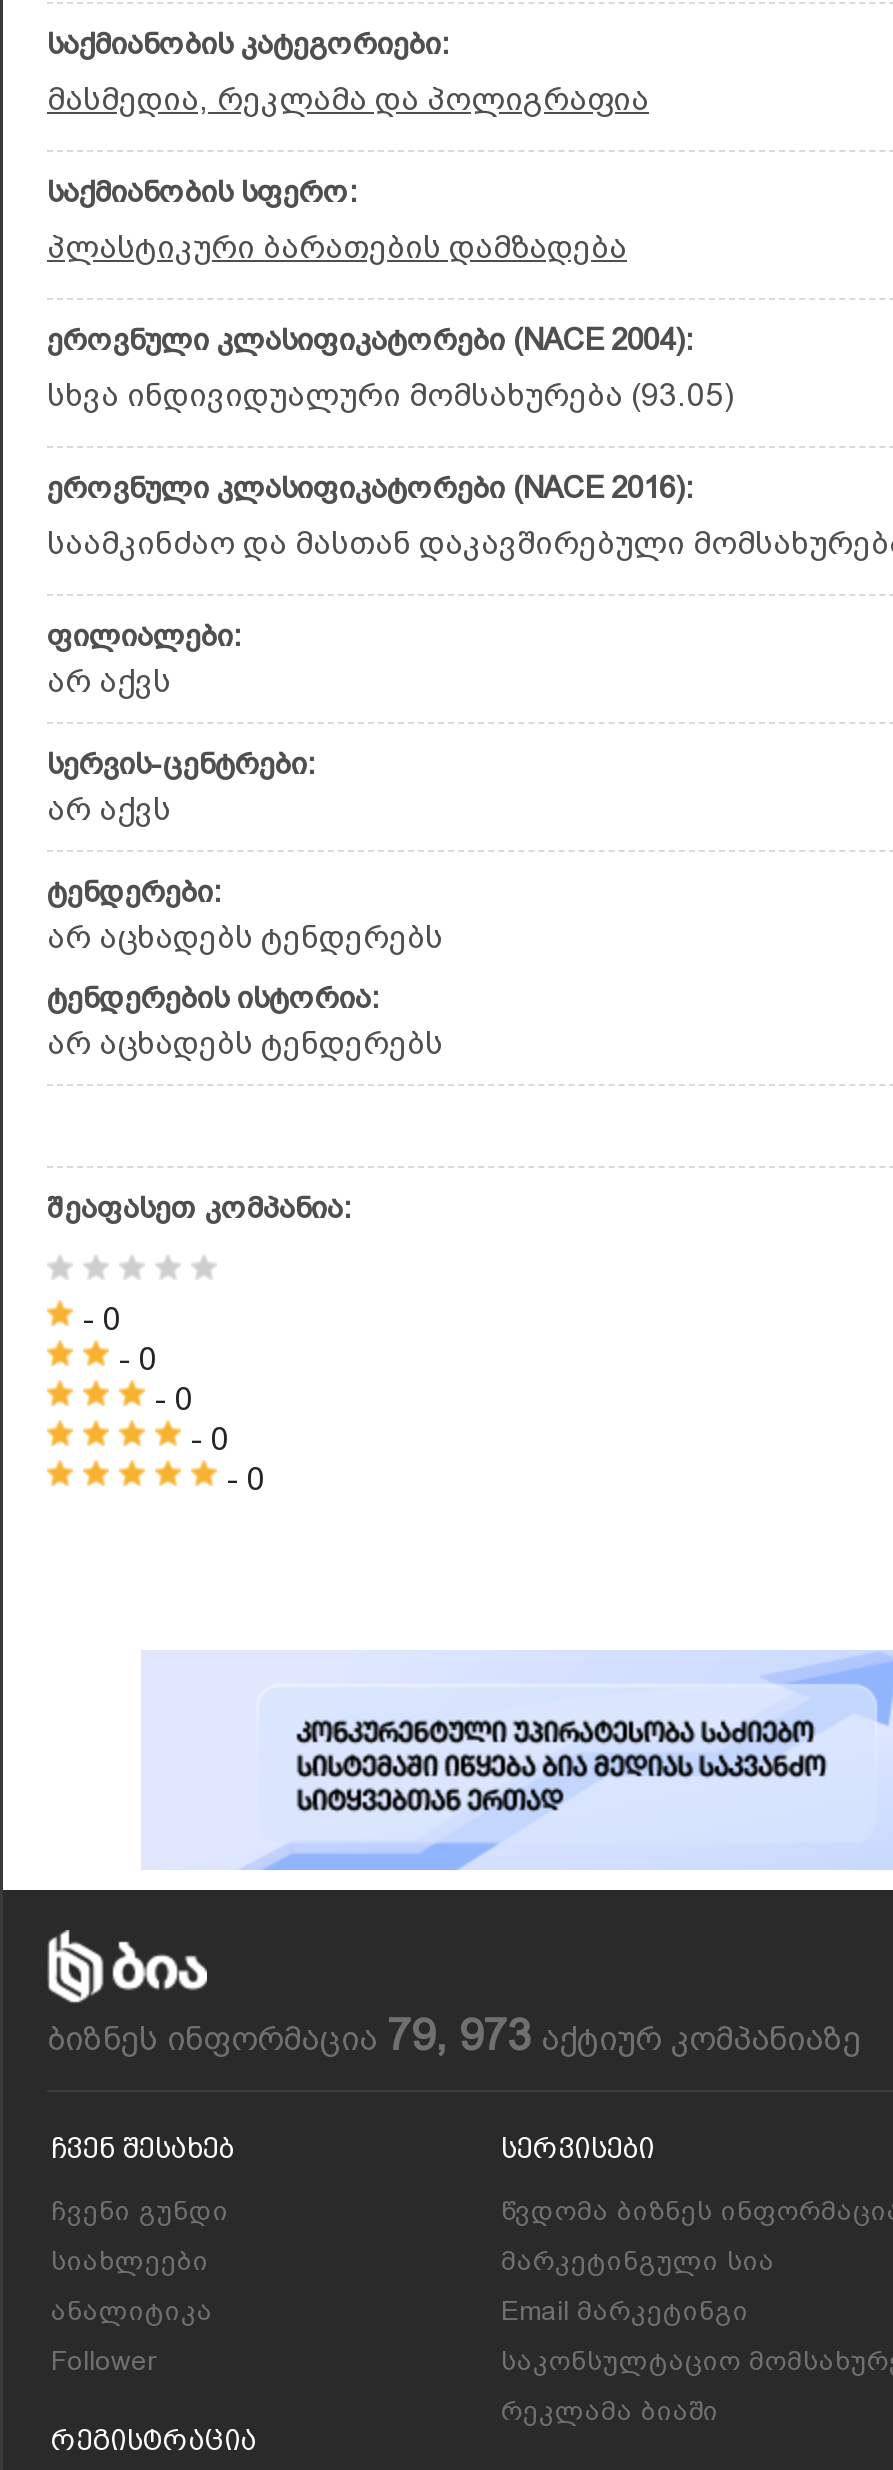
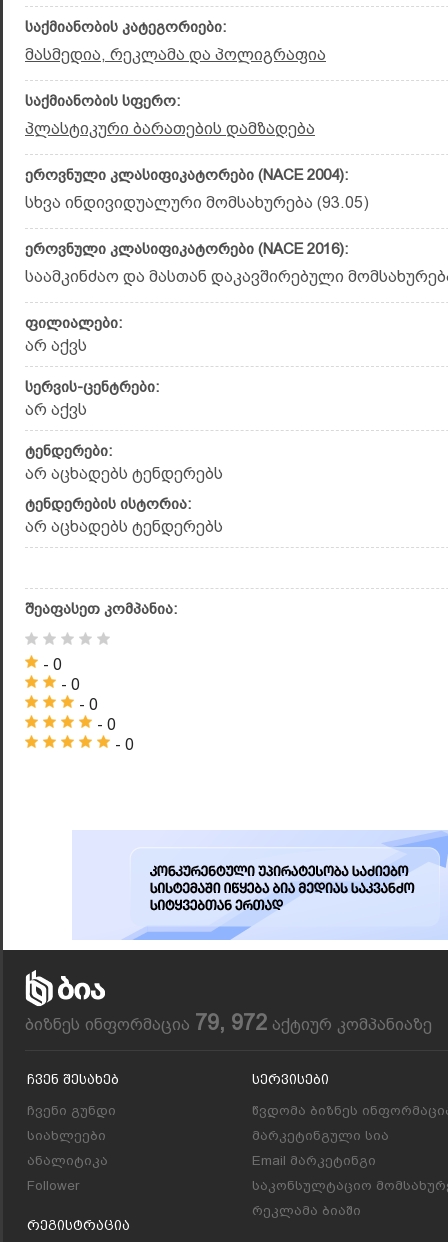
[47,2010,861,2060] ბიზნეს ინფორმაცია 79, 973 აქტიურ კომპანიაზე -> [25,1010,432,1035] ბიზნეს ინფორმაცია 79, 972 აქტიურ კომპანიაზე

